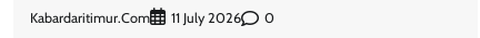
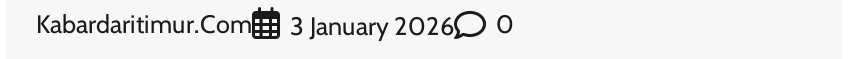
[171,10,241,26] 11 July 2026 -> [290,10,454,40] 3 January 2026

